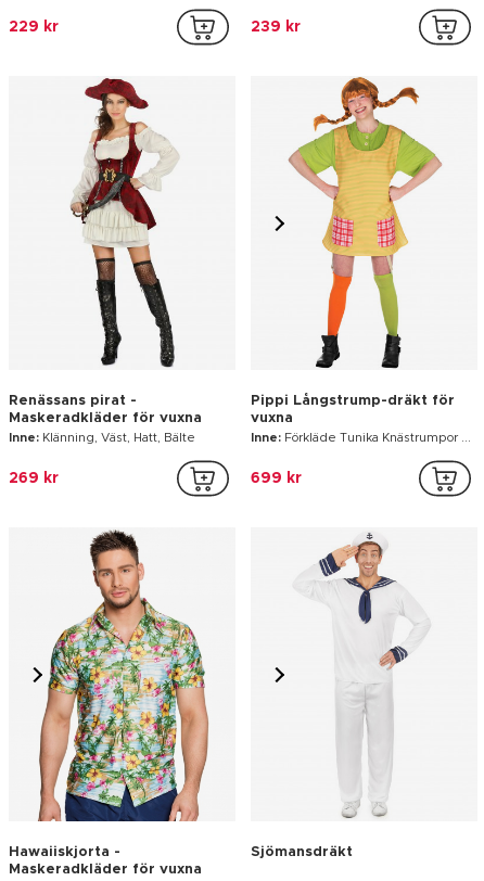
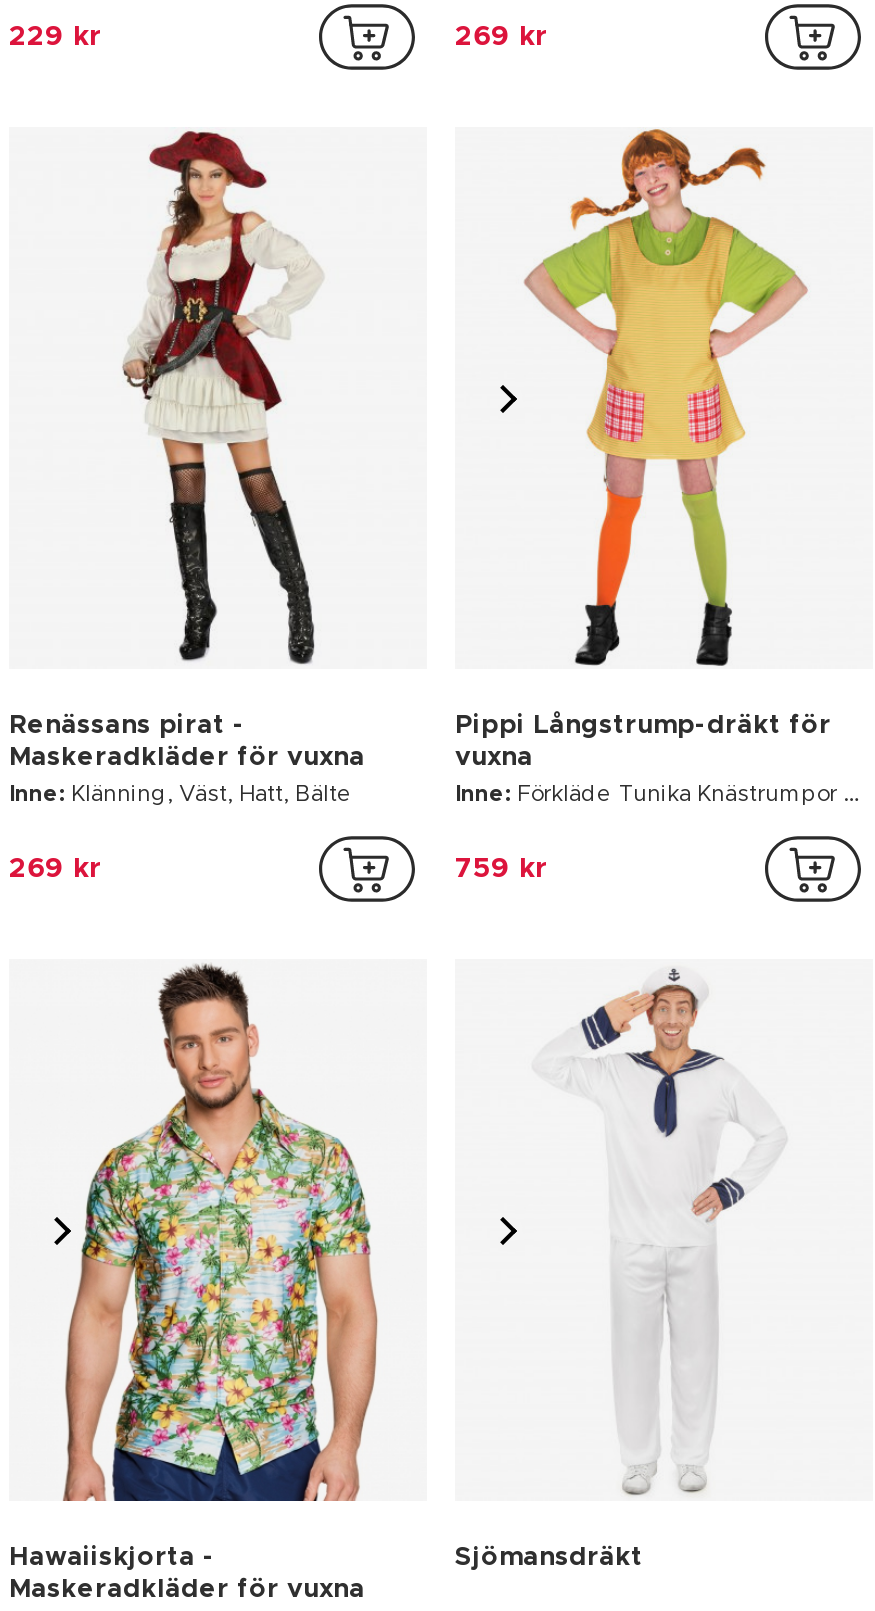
[251,20,301,35] 239 kr -> [455,24,547,52] 269 kr
[251,471,302,486] 699 kr -> [455,855,547,883] 759 kr

